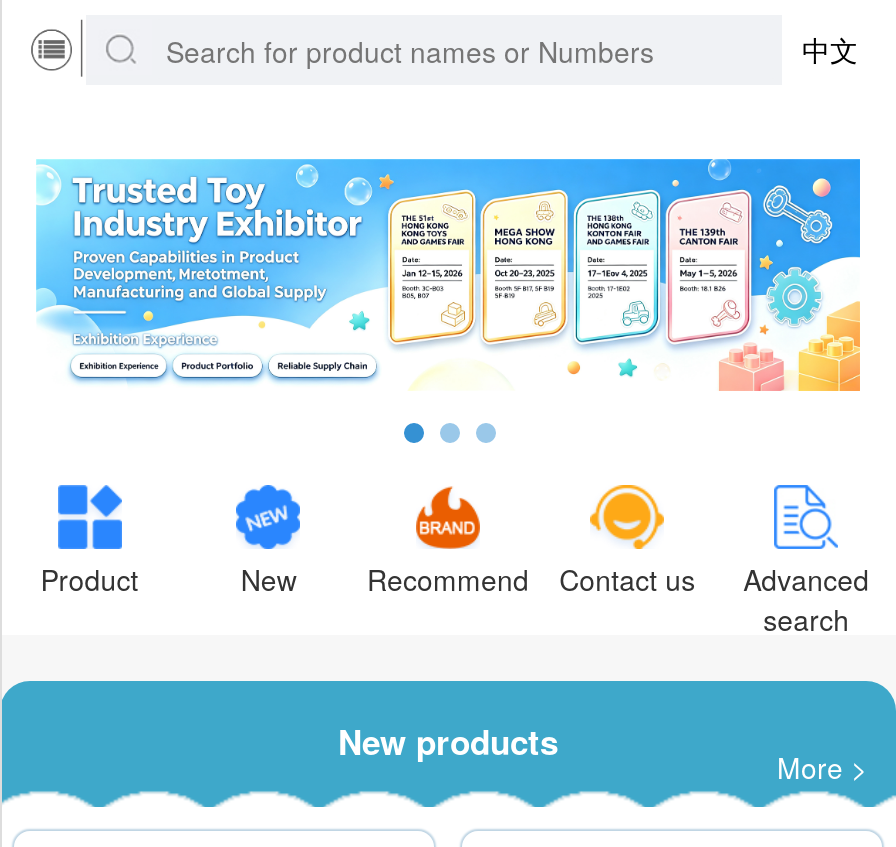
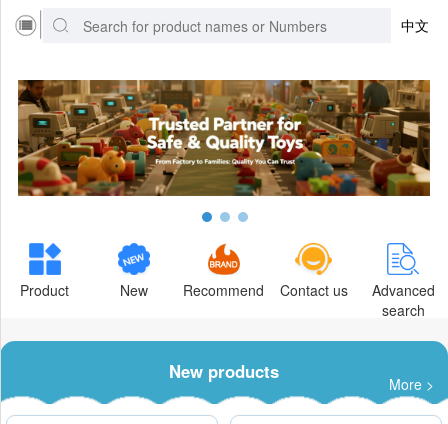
[34,157,862,393] [image] -> [17,79,431,197] [image]

